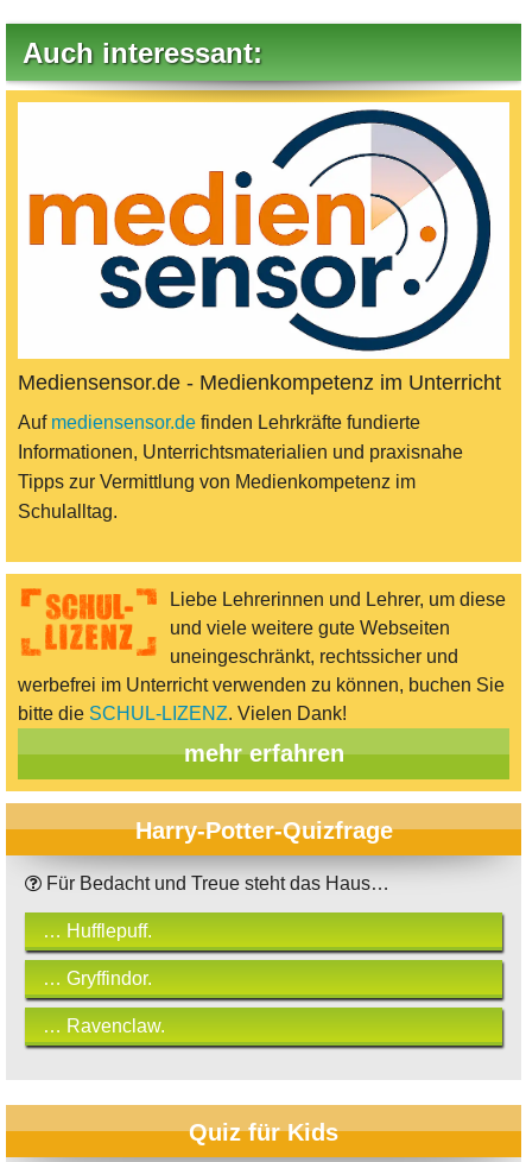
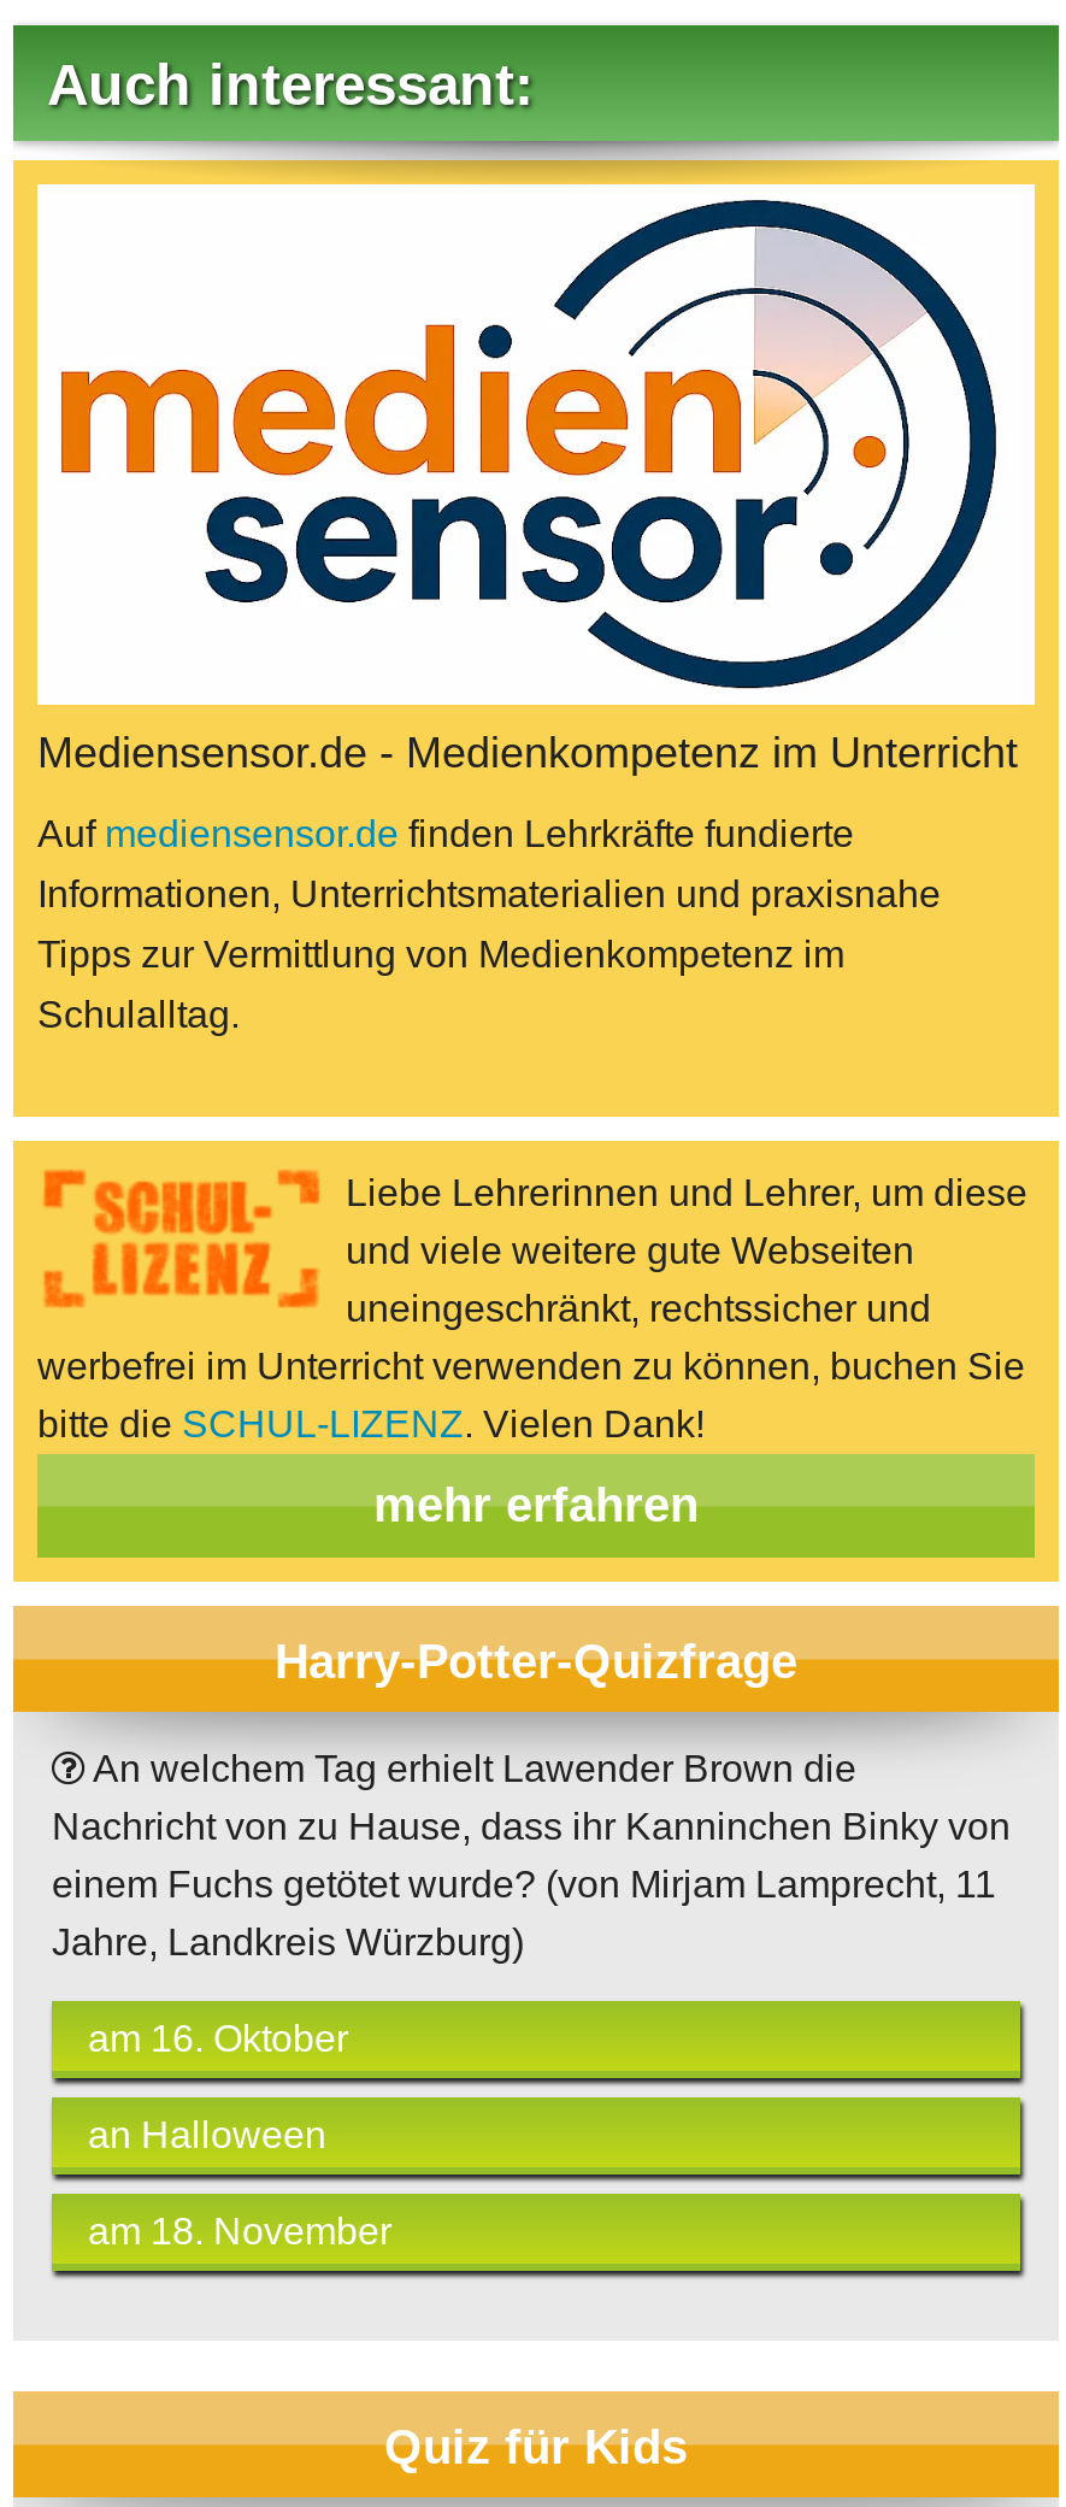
[42,873,389,893] Für Bedacht und Treue steht das Haus… -> [52,1748,1011,1962] An welchem Tag erhielt Lawender Brown die | Nachricht von zu Hause, dass ihr Kanninchen Binky von | einem Fuchs getötet wurde? (von Mirjam Lamprecht, 11 | Jahre, Landkreis Würzburg)
[43,921,152,941] … Hufflepuff. -> [88,2018,348,2059] am 16. Oktober
[43,968,152,989] … Gryffindor. -> [88,2114,326,2155] an Halloween
[43,1016,165,1036] … Ravenclaw. -> [88,2211,391,2252] am 18. November

